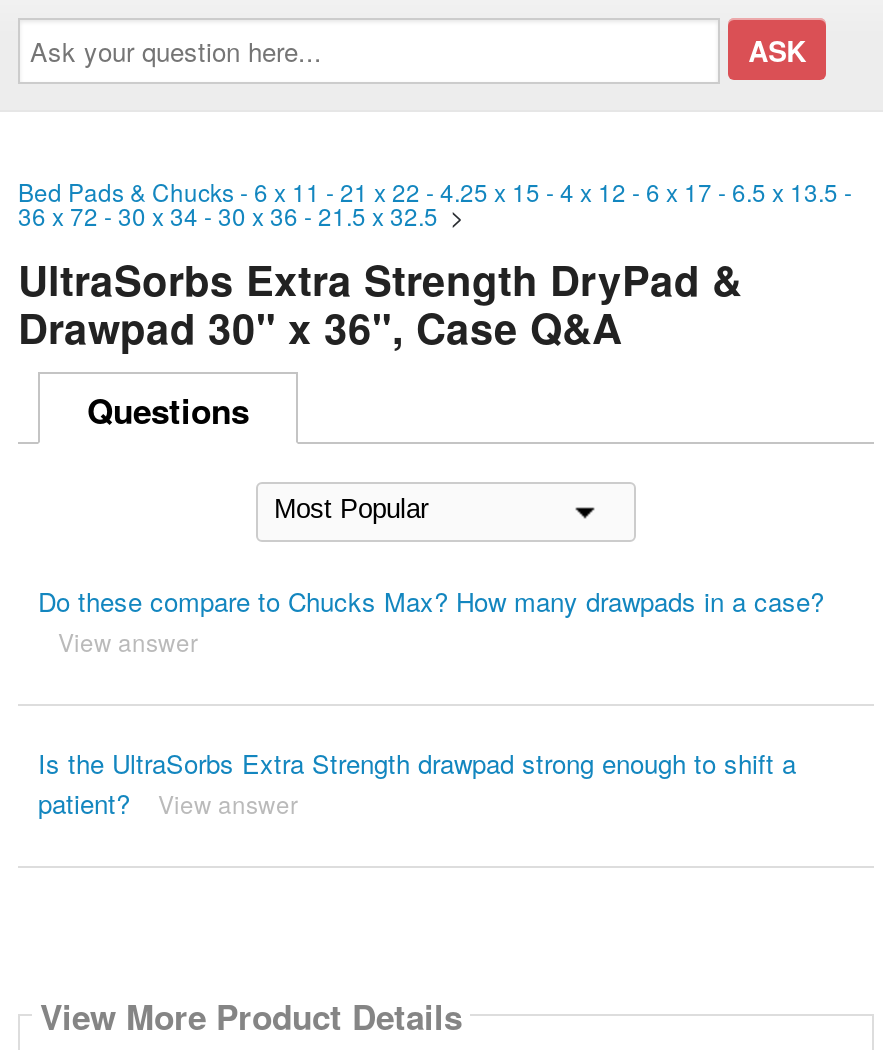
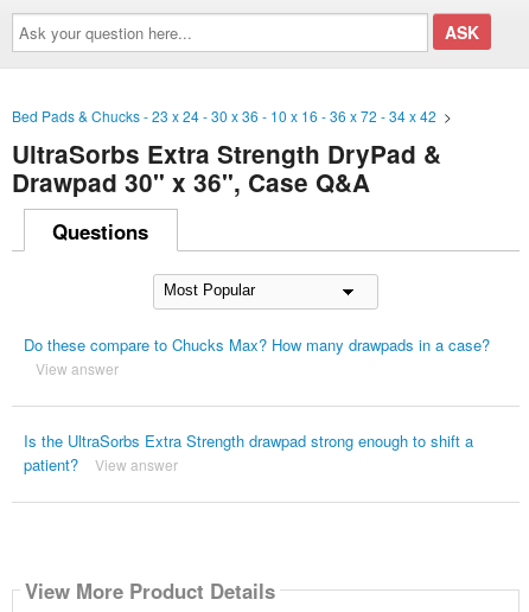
[18,174,852,232] Bed Pads & Chucks - 6 x 11 - 21 x 22 - 4.25 x 15 - 4 x 12 - 6 x 17 - 6.5 x 13.5 - | 36 x 72 - 30 x 34 - 30 x 36 - 21.5 x 32.5> -> [12,106,459,126] Bed Pads & Chucks - 23 x 24 - 30 x 36 - 10 x 16 - 36 x 72 - 34 x 42 >

